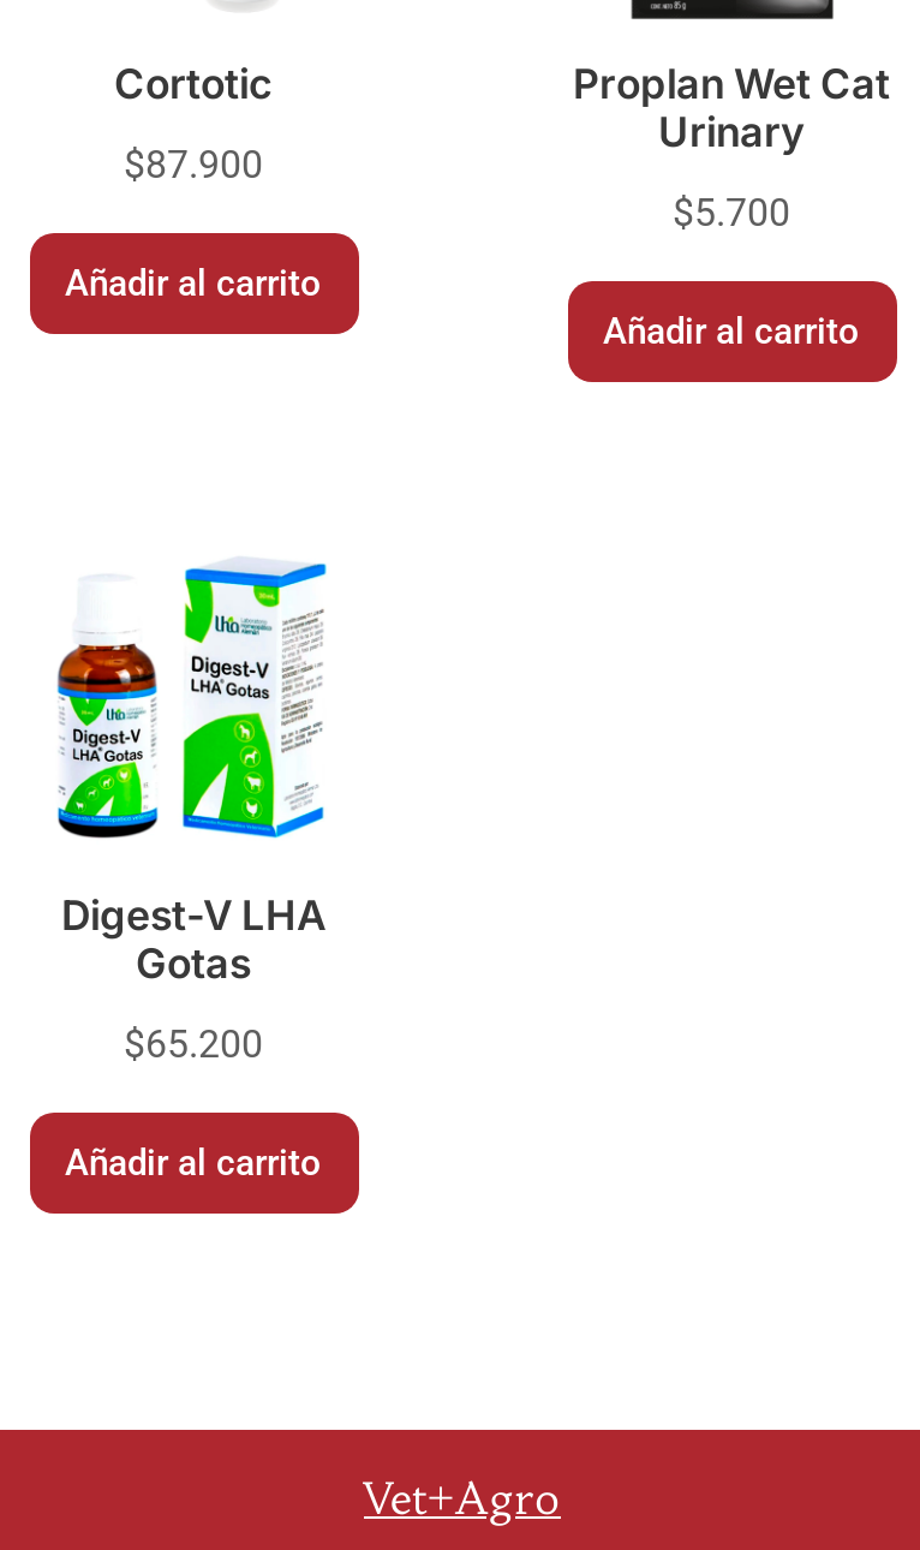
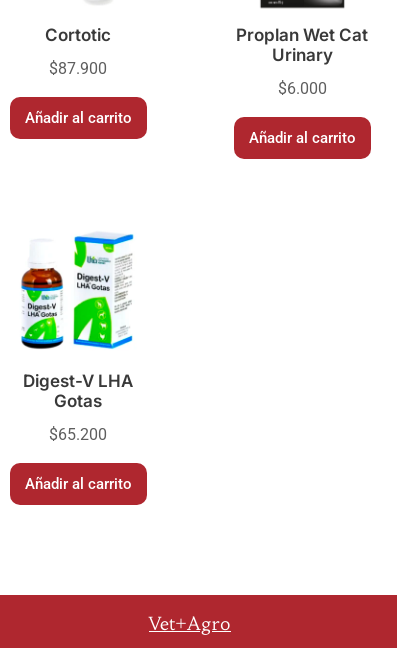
[673,189,790,235] $5.700 -> [277,79,326,98] $6.000

